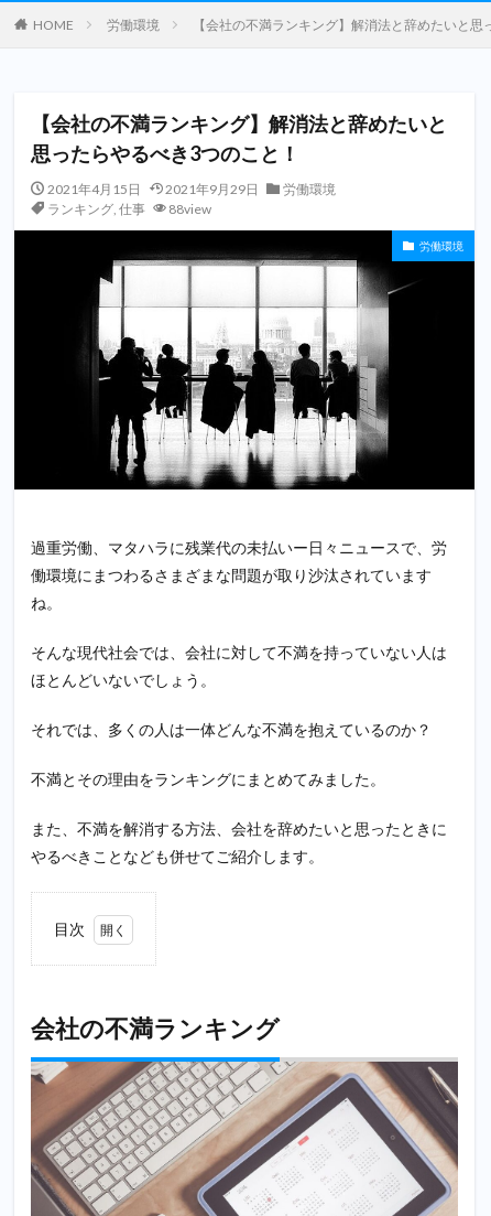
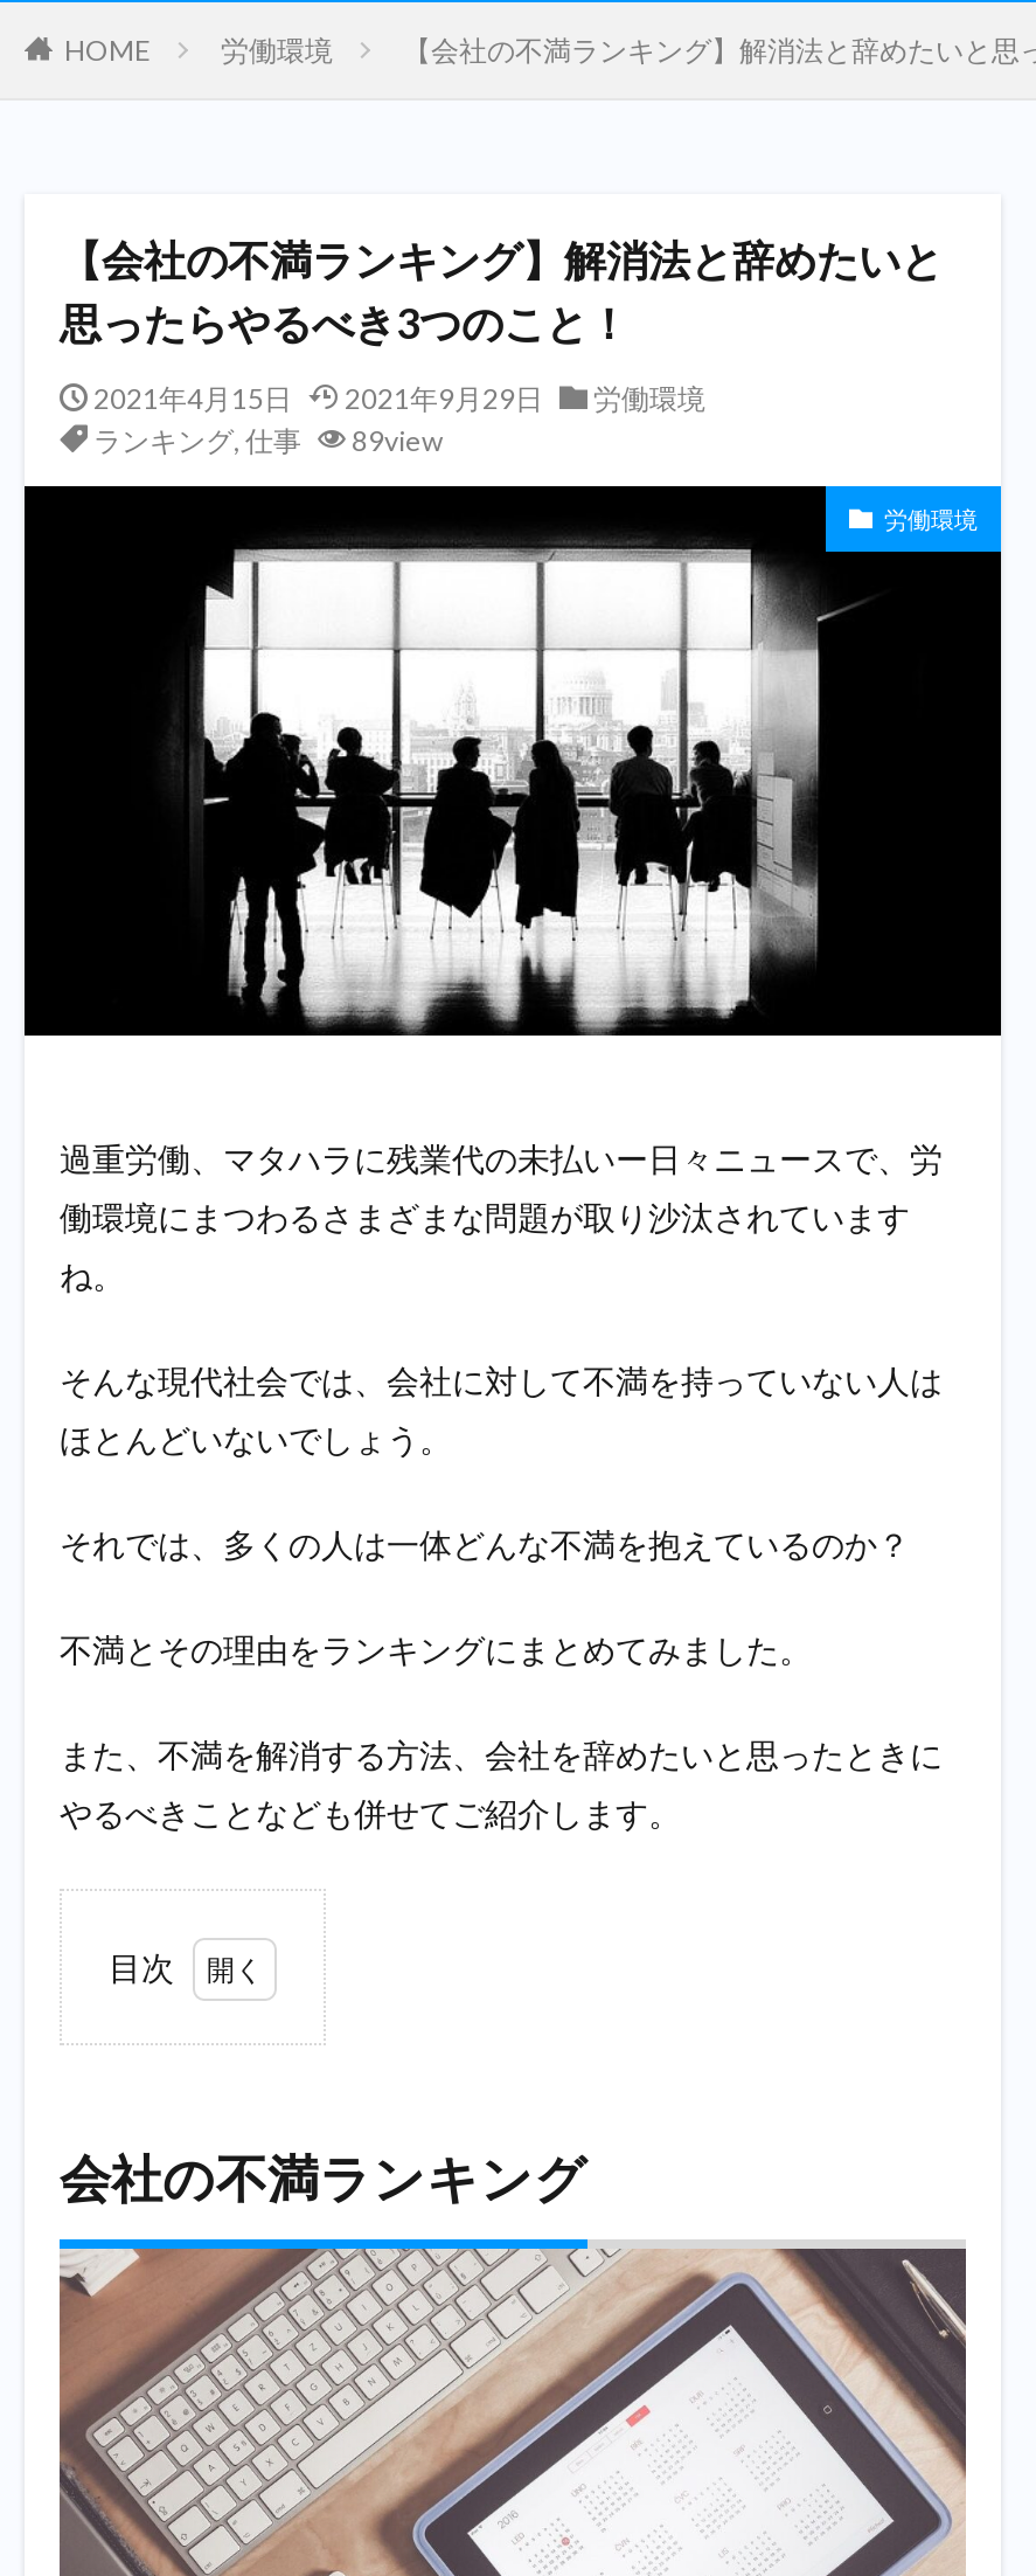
[47,201,211,217] ランキング,仕事 88view -> [93,423,443,458] ランキング,仕事 89view

